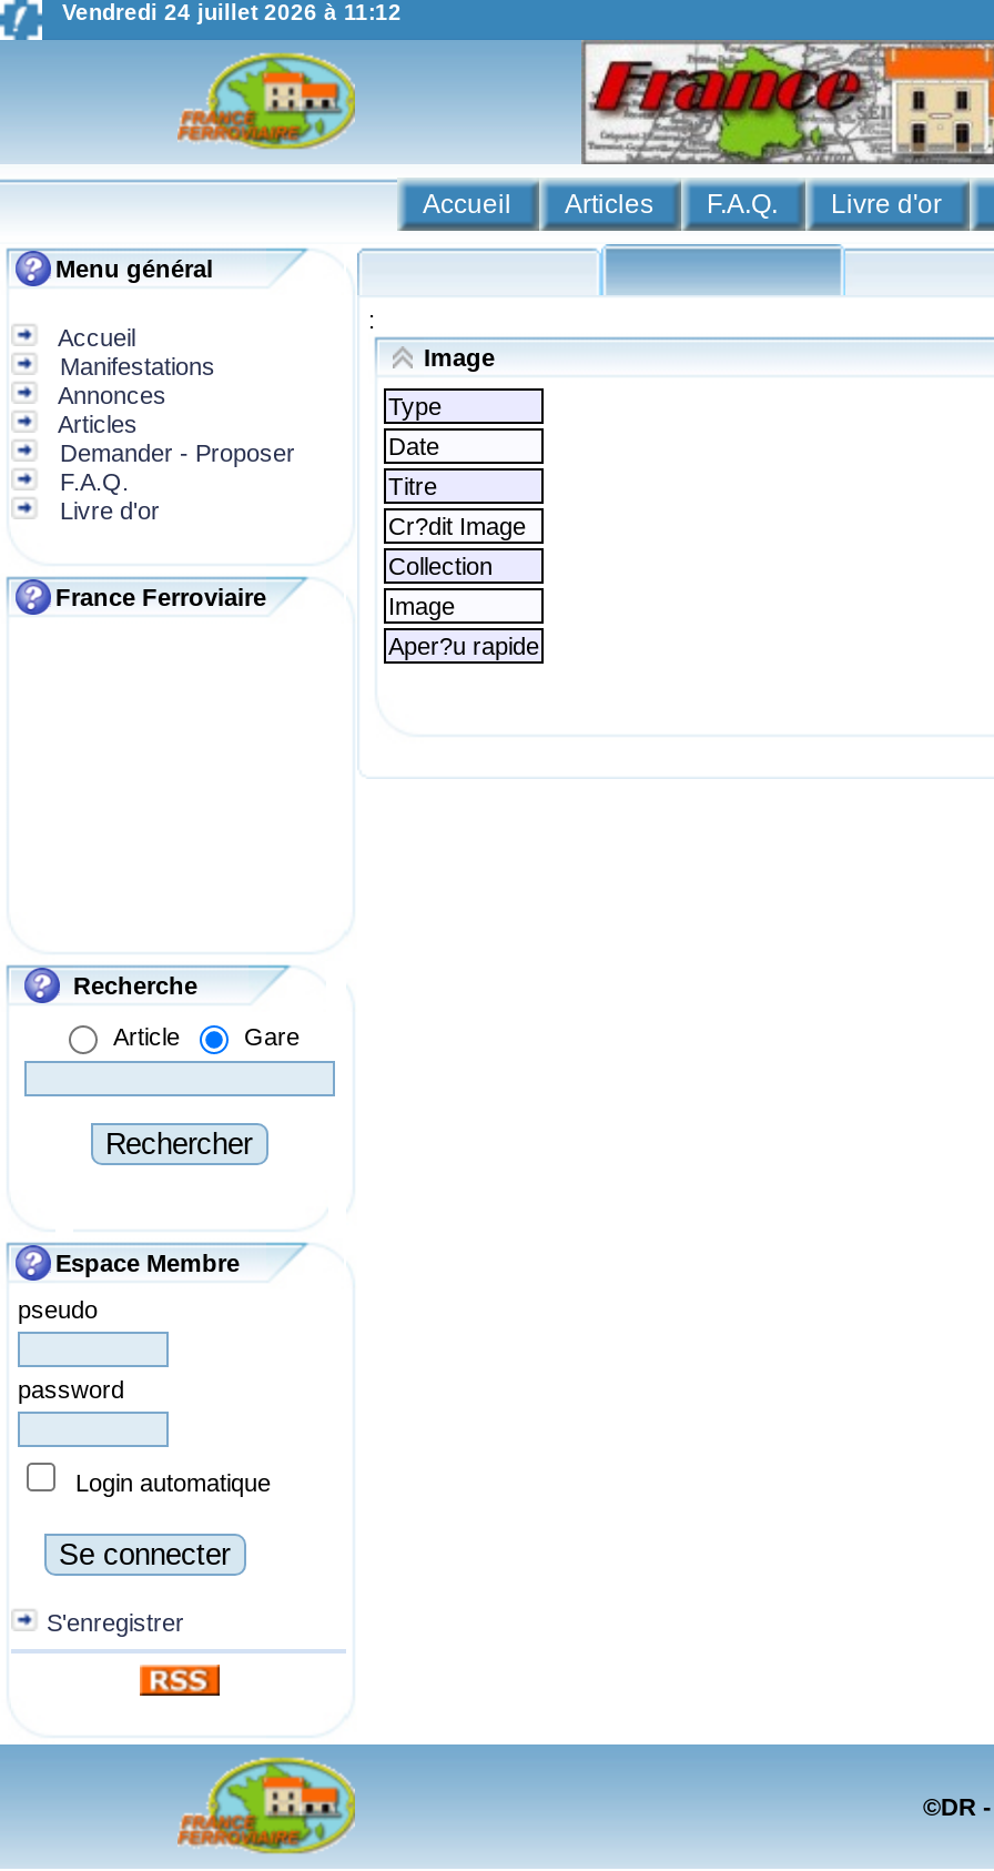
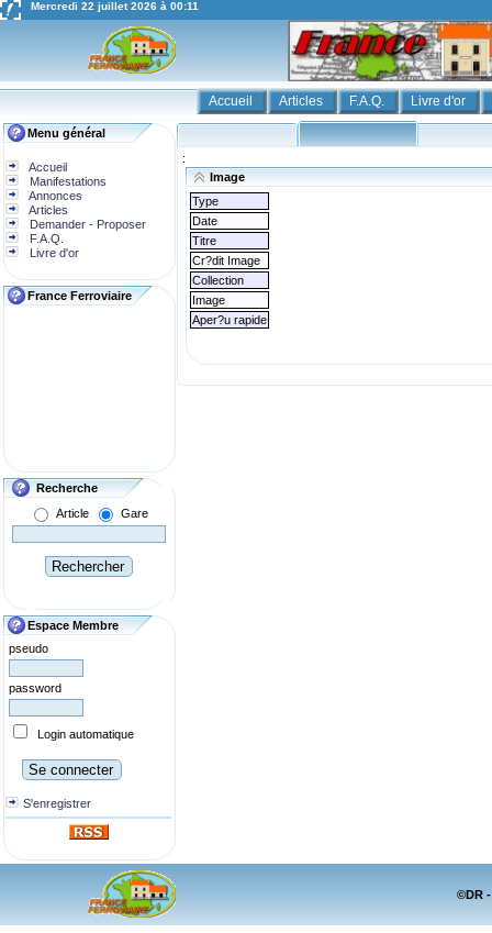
[49,0,402,24] Vendredi 24 juillet 2026 à 11:12 -> [24,0,199,12] Mercredi 22 juillet 2026 à 00:11

